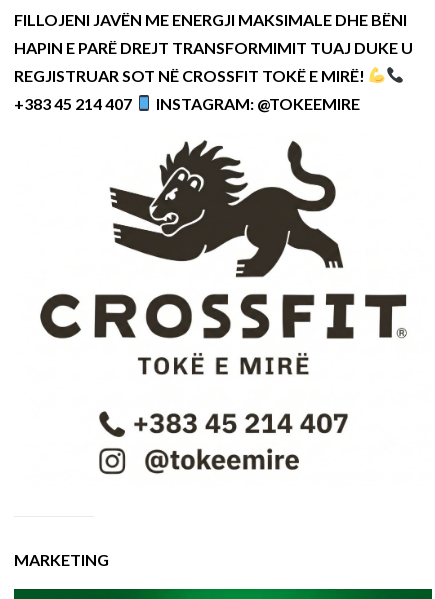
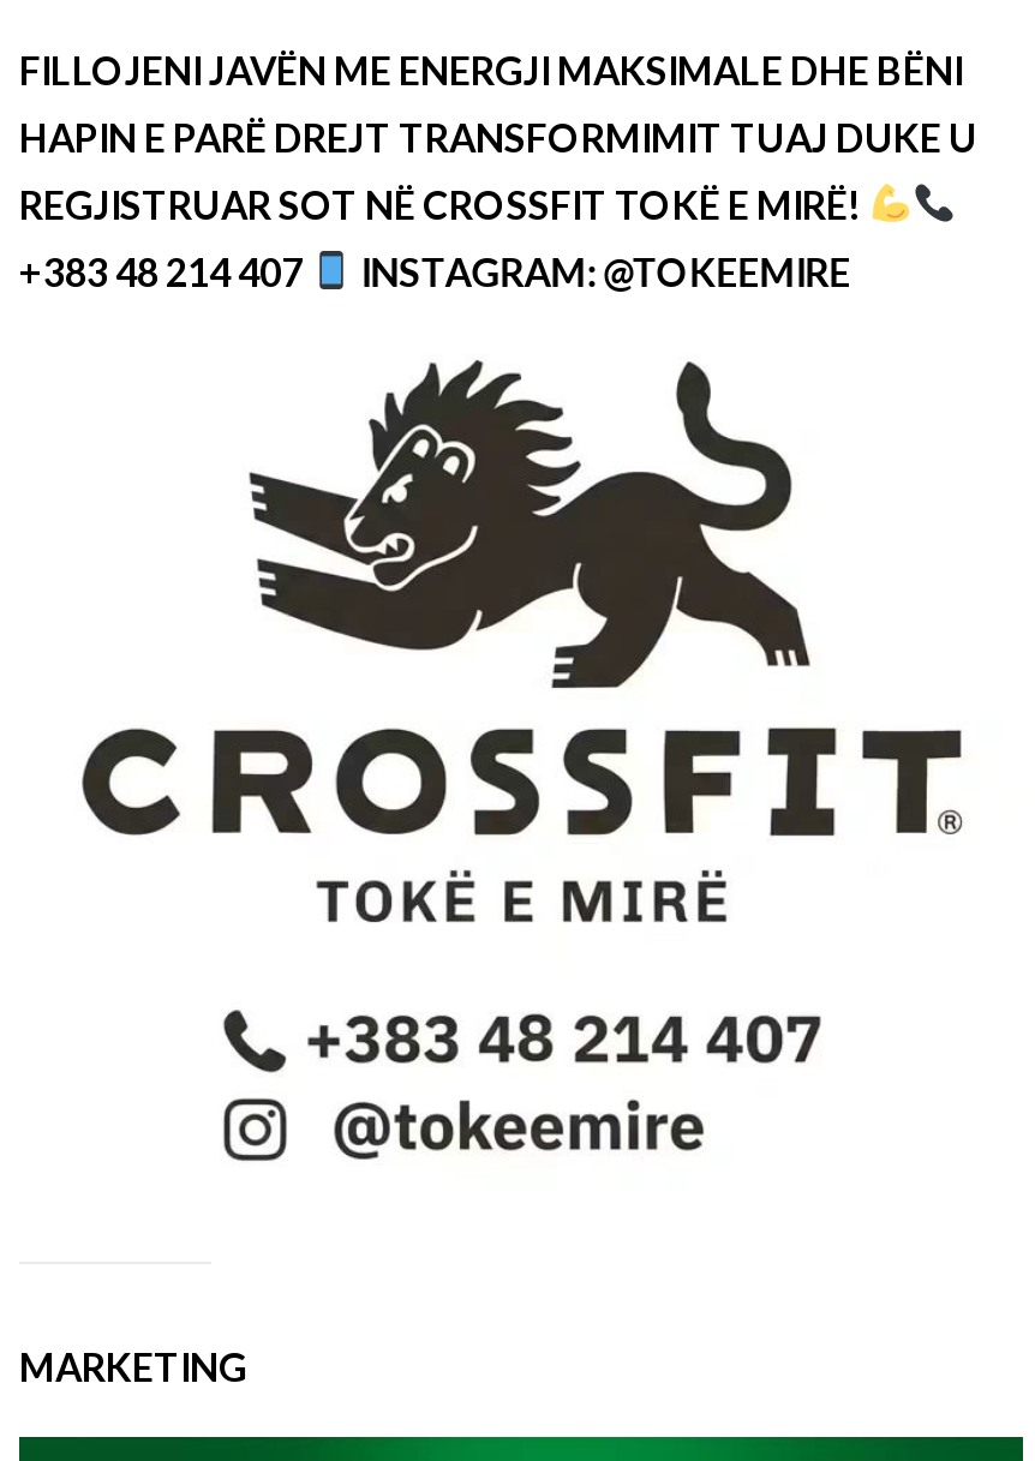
[14,94,360,113] +383 45 214 407 INSTAGRAM: @TOKEEMIRE -> [19,248,851,293] +383 48 214 407 INSTAGRAM: @TOKEEMIRE

